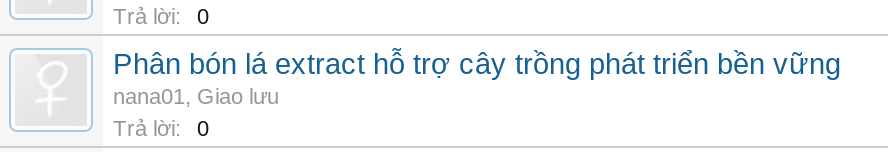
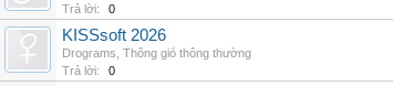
[113,48,841,108] Phân bón lá extract hỗ trợ cây trồng phát triển bền vững | nana01, Giao lưu -> [62,26,251,60] KISSsoft 2026 | Drograms, Thông gió thông thường

